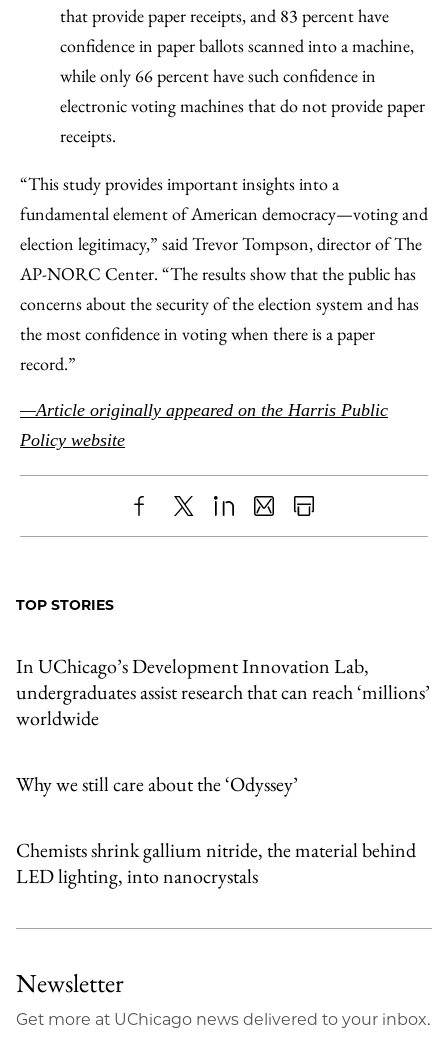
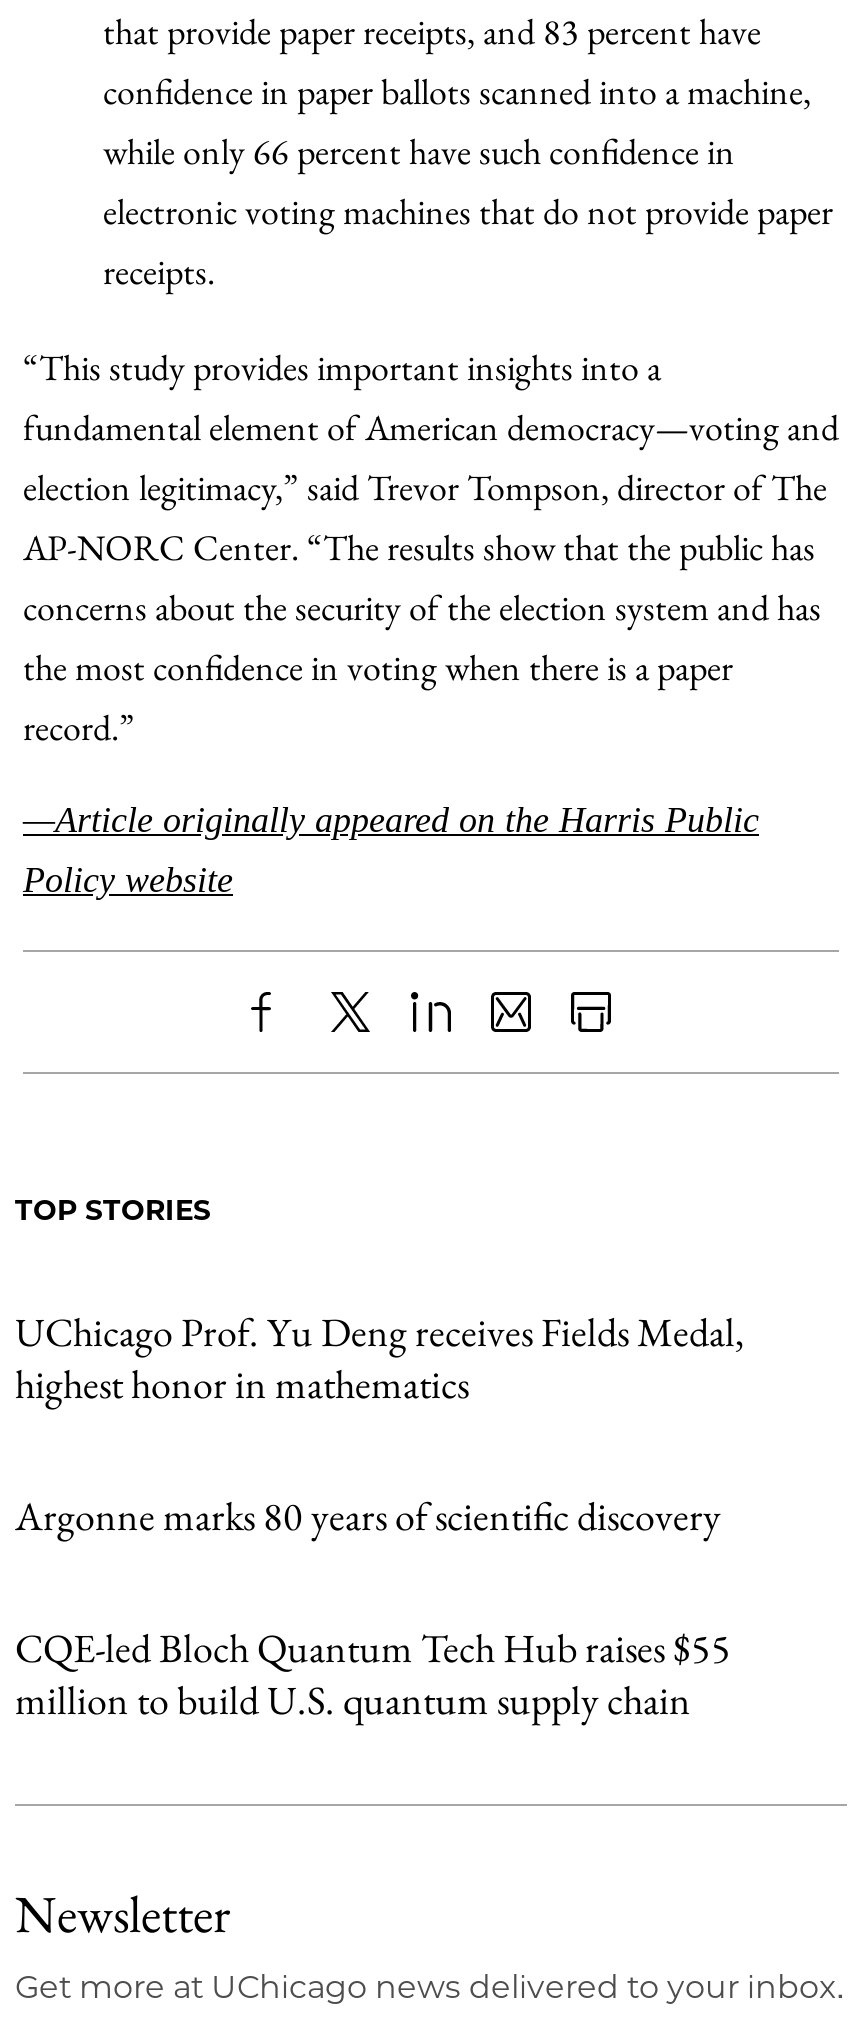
[16,653,430,731] In UChicago’s Development Innovation Lab, | undergraduates assist research that can reach ‘millions’ | worldwide -> [15,1306,745,1410] UChicago Prof. Yu Deng receives Fields Medal, | highest honor in mathematics
[16,771,298,797] Why we still care about the ‘Odyssey’ -> [15,1490,721,1542] Argonne marks 80 years of scientific discovery
[16,837,416,889] Chemists shrink gallium nitride, the material behind | LED lighting, into nanocrystals -> [15,1622,731,1726] CQE-led Bloch Quantum Tech Hub raises $55 | million to build U.S. quantum supply chain

